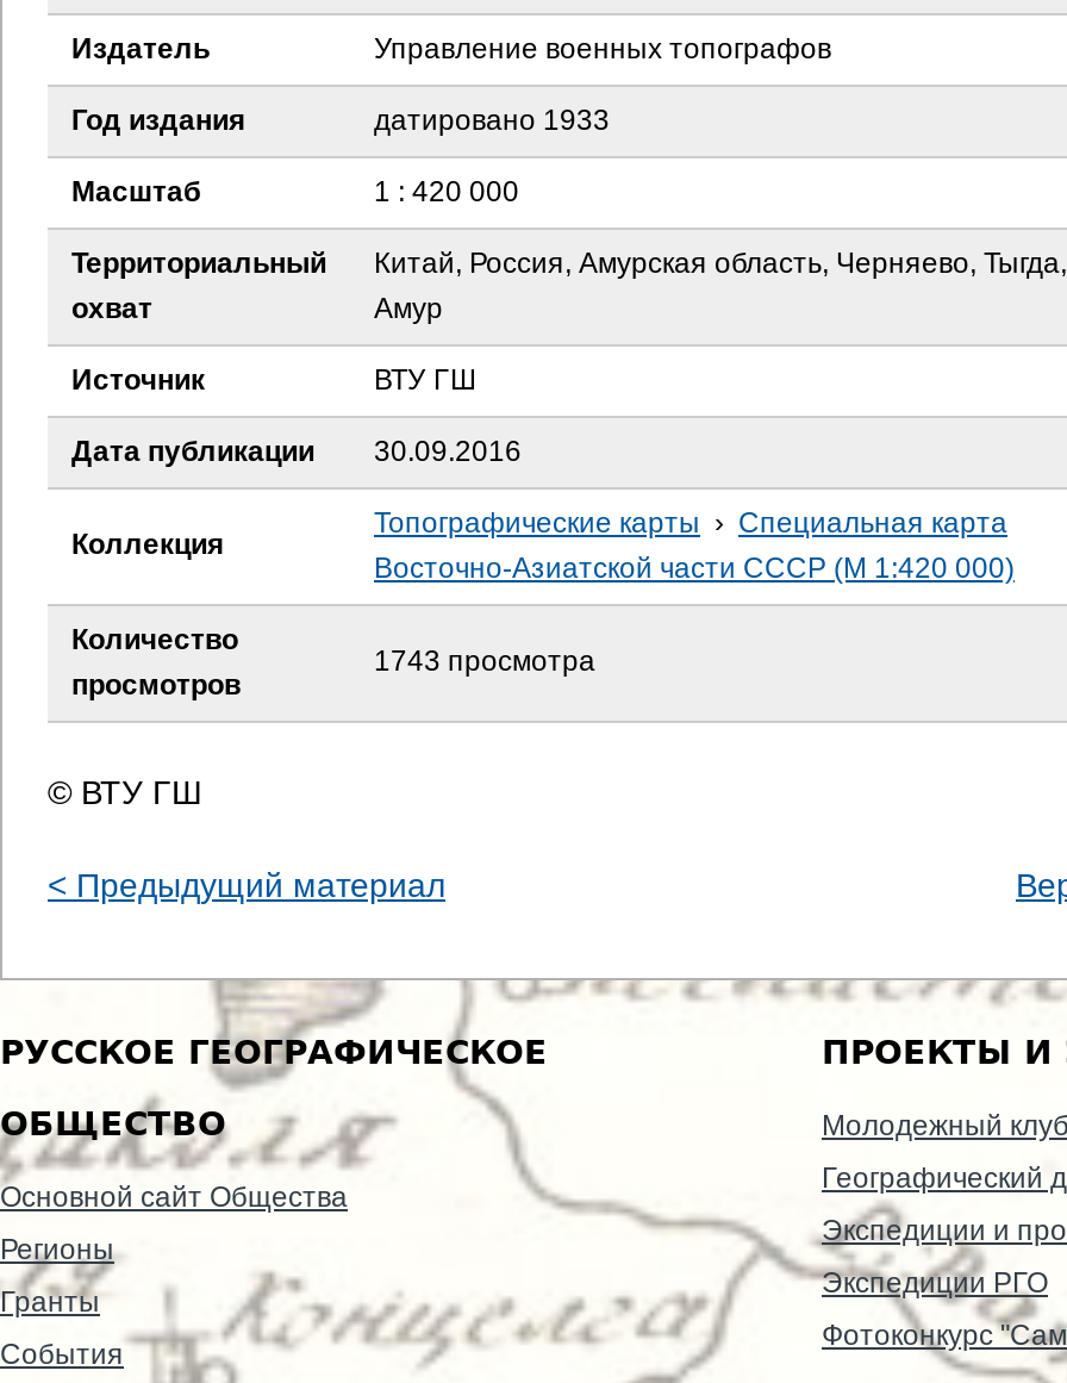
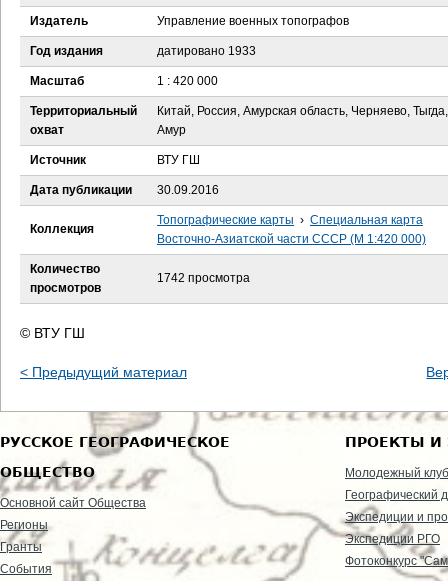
[374,644,595,678] 1743 просмотра -> [157,271,250,285] 1742 просмотра

